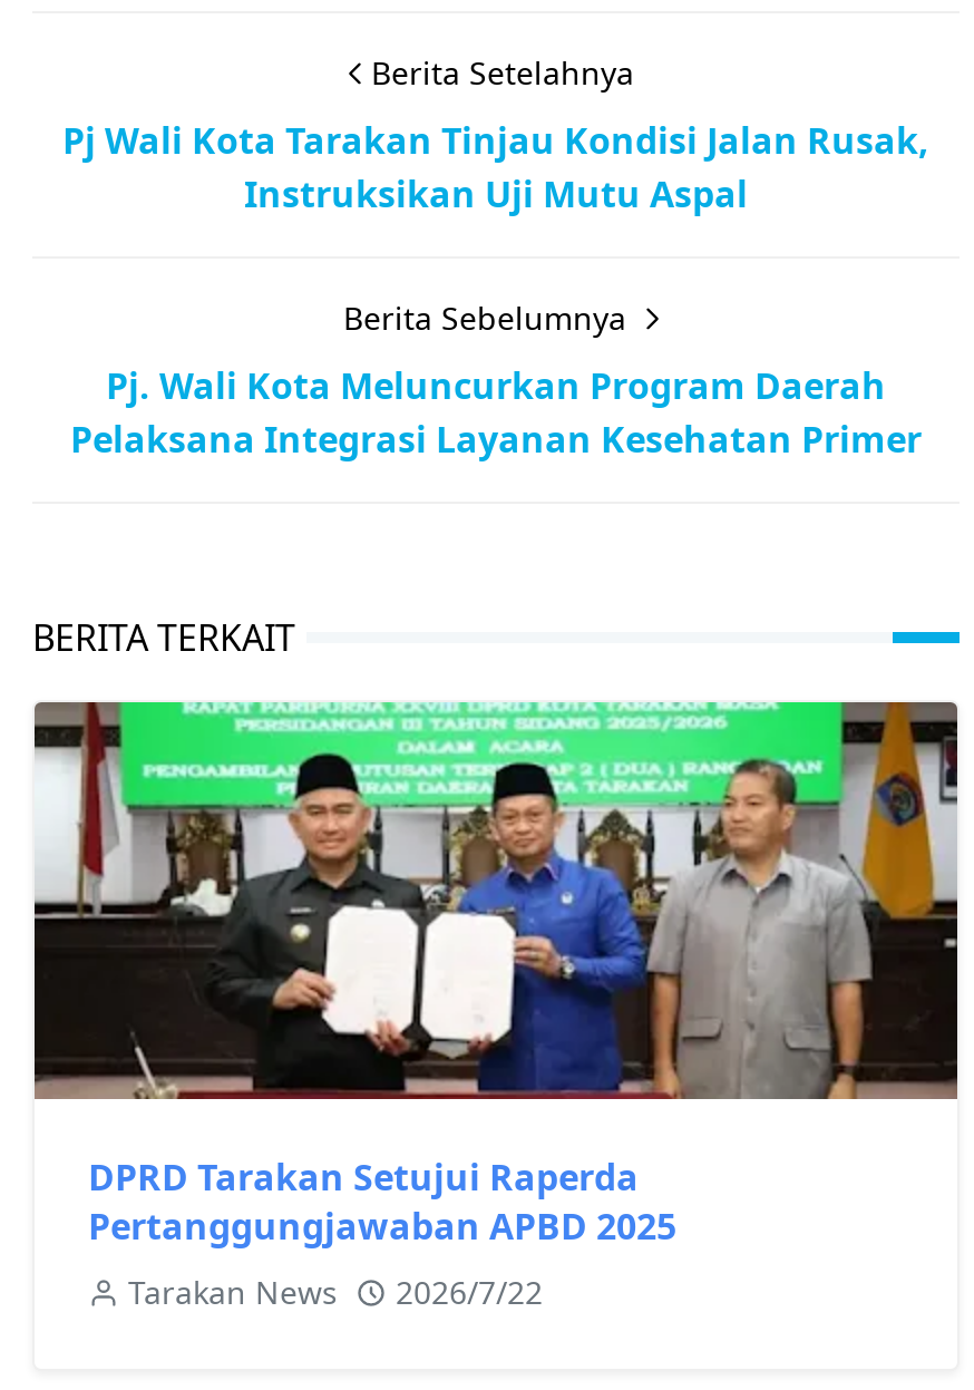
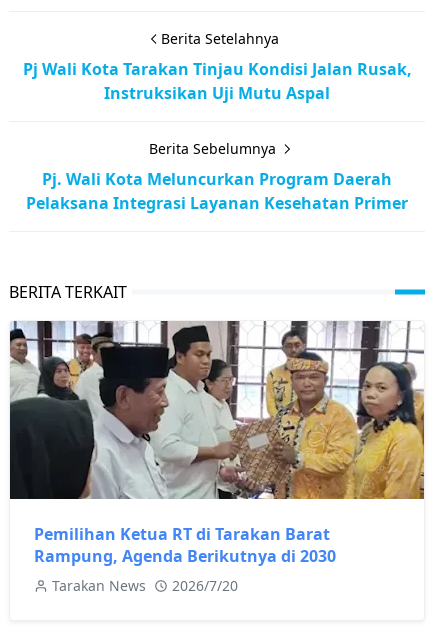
[32,700,960,1250] [image] | DPRD Tarakan Setujui Raperda | Pertanggungjawaban APBD 2025 -> [9,320,425,567] [image] | Pemilihan Ketua RT di Tarakan Barat | Rampung, Agenda Berikutnya di 2030
[128,1270,543,1312] Tarakan News 2026/7/22 -> [52,576,238,595] Tarakan News 2026/7/20

